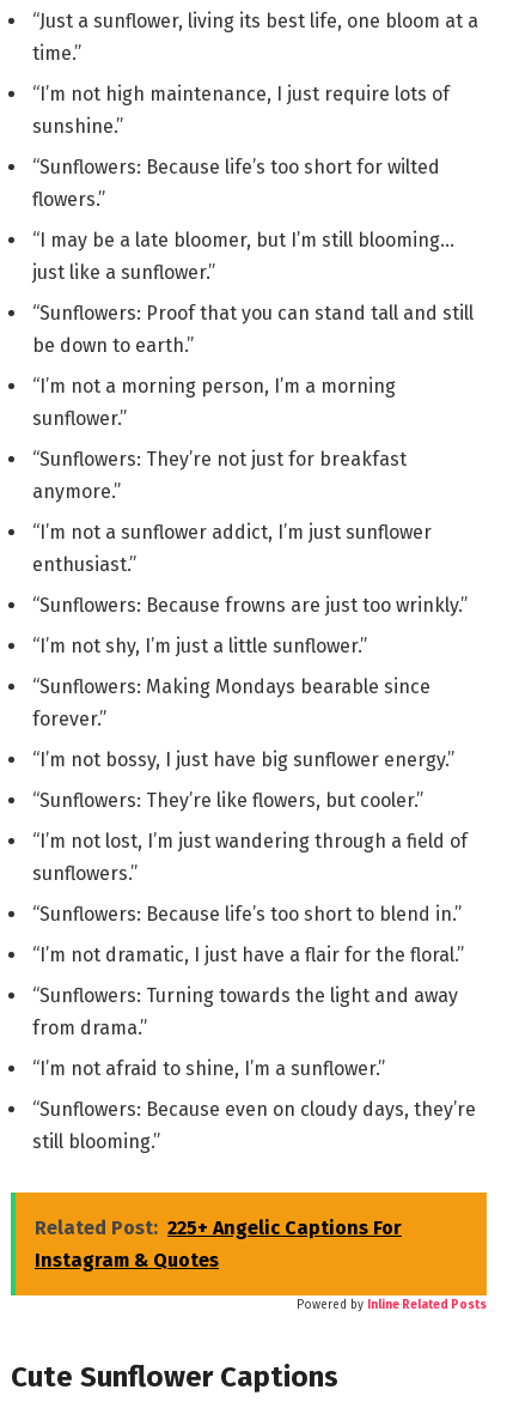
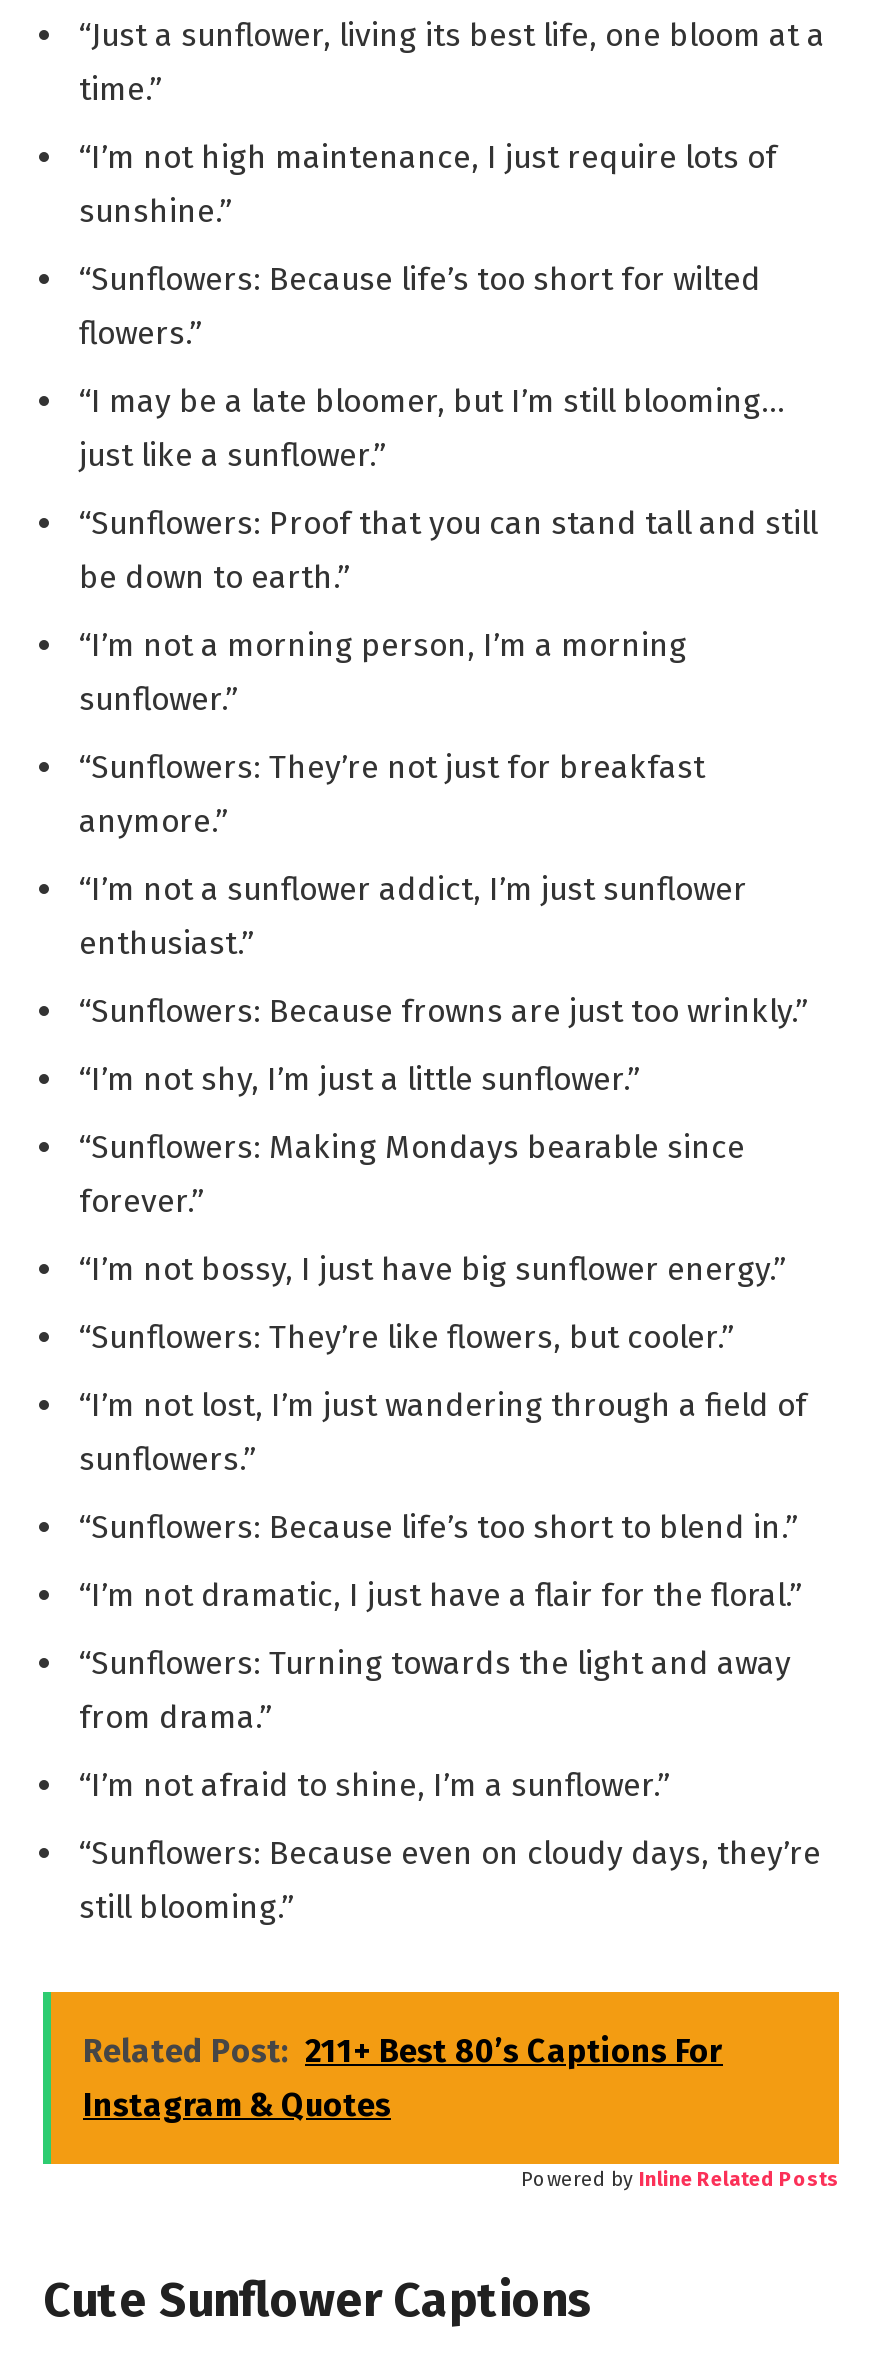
[35,1217,402,1239] Related Post: 225+ Angelic Captions For -> [83,2032,723,2070] Related Post: 211+ Best 80’s Captions For

